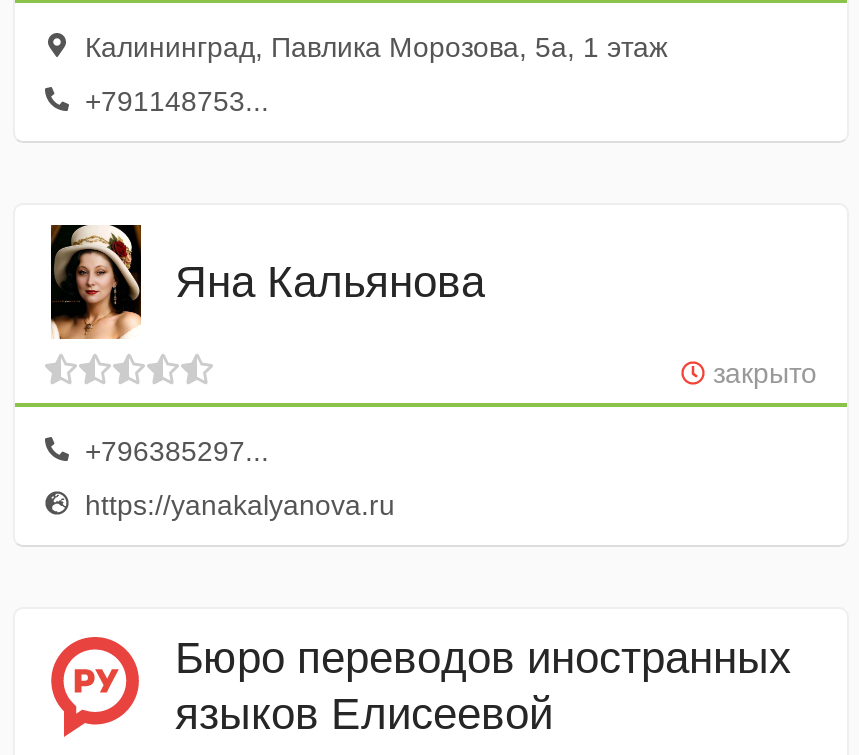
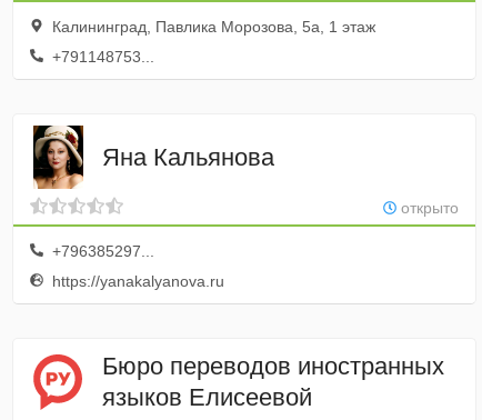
[705,357,817,389] закрыто -> [396,199,459,217] открыто

